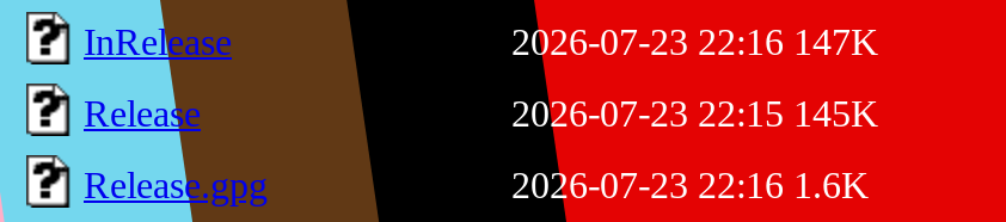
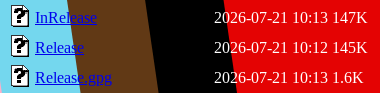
[511,21,879,62] 2026-07-23 22:16 147K -> [214,9,368,26] 2026-07-21 10:13 147K
[511,93,879,133] 2026-07-23 22:15 145K -> [214,39,368,56] 2026-07-21 10:12 145K
[511,164,870,205] 2026-07-23 22:16 1.6K -> [214,69,364,86] 2026-07-21 10:13 1.6K

